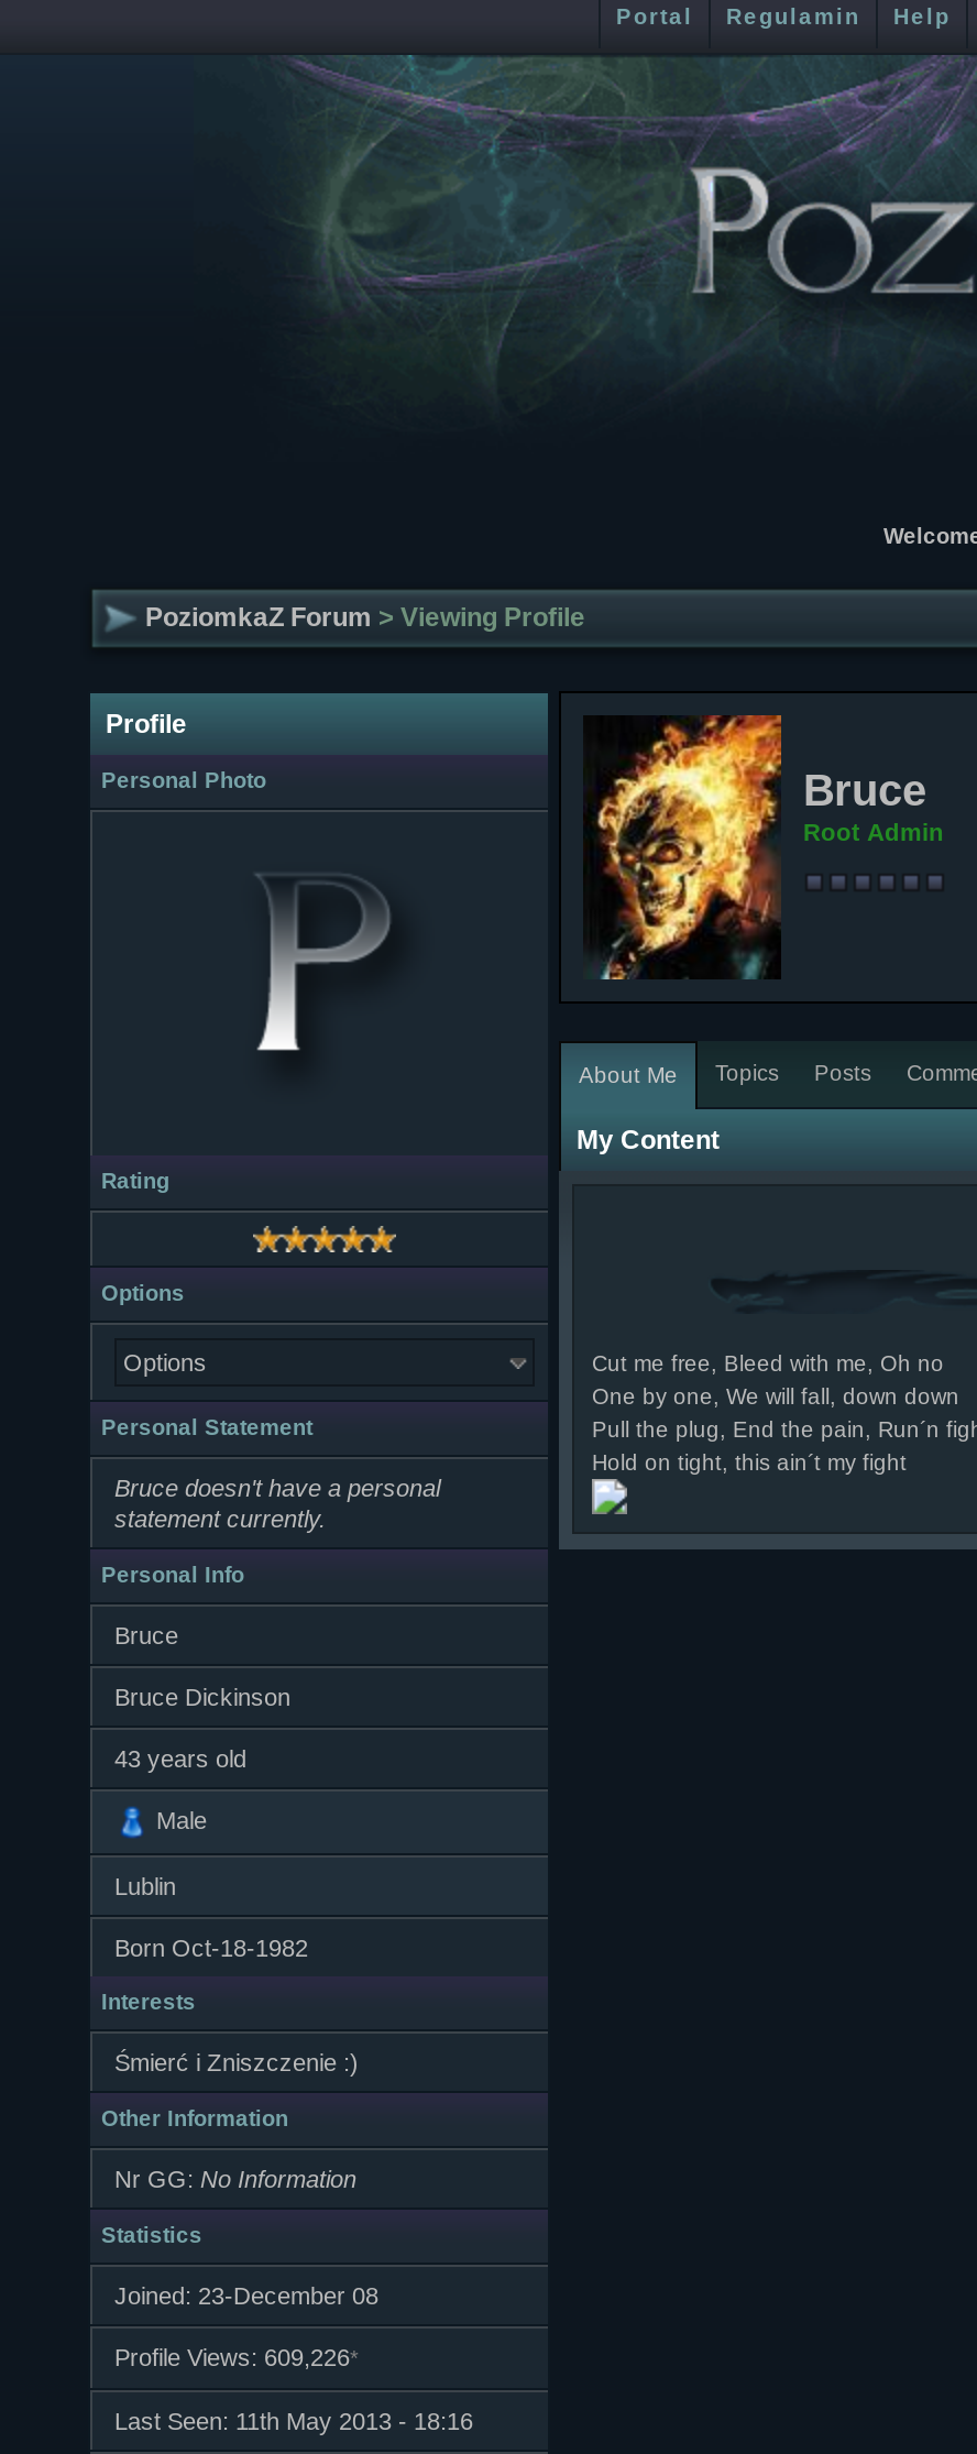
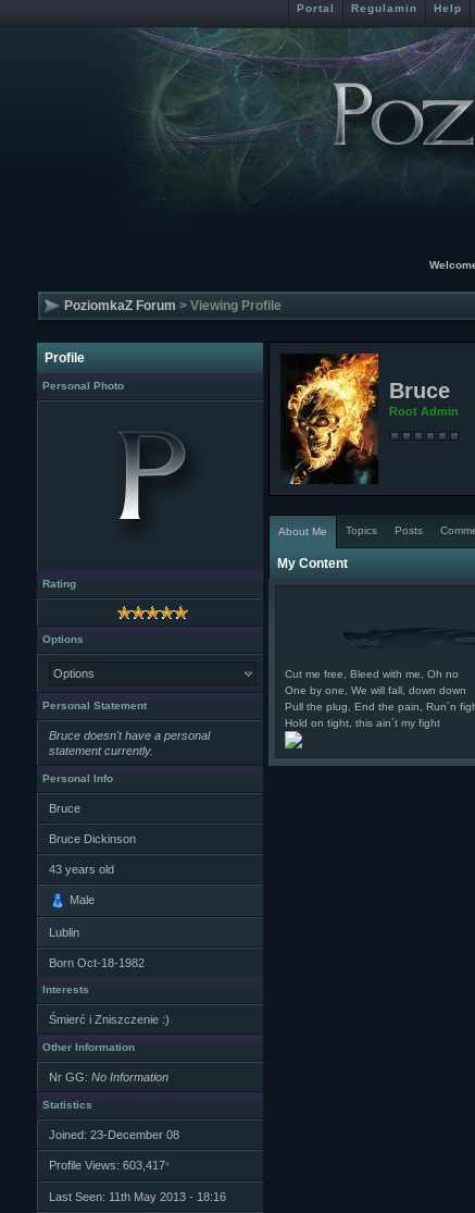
[114,2344,359,2370] Profile Views: 609,226* -> [49,1159,170,1172] Profile Views: 603,417*

